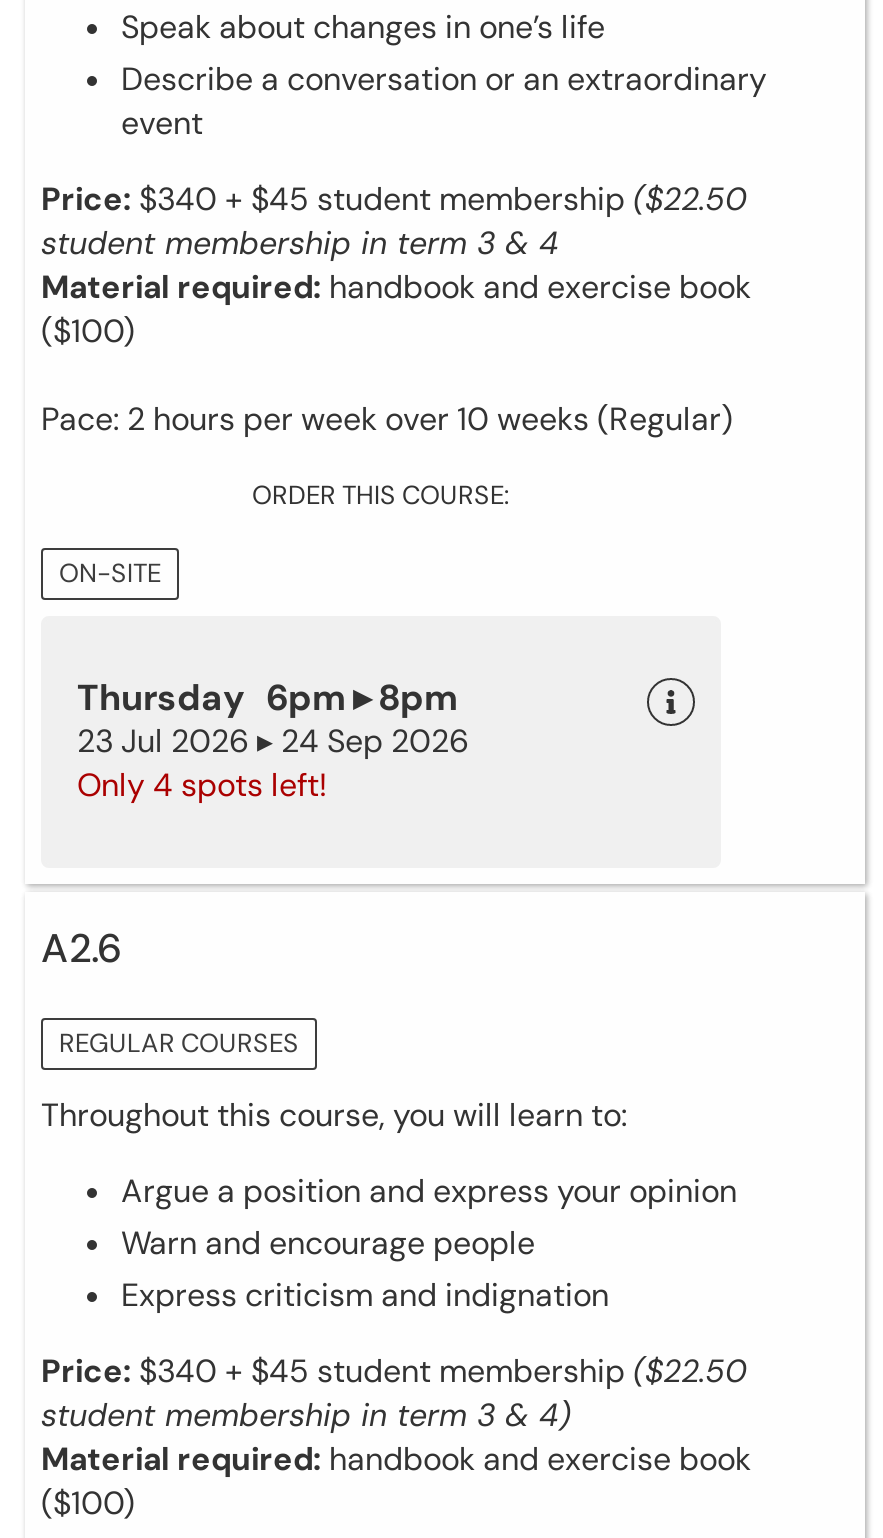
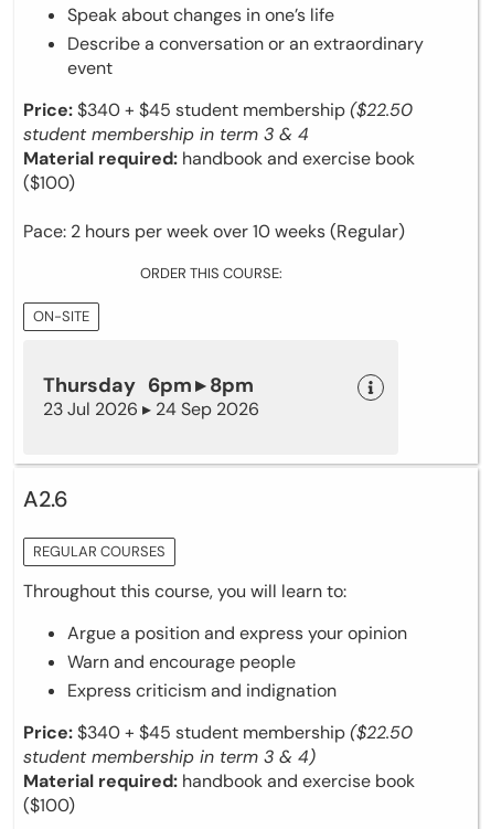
[77,764,327,806] Only 4 spots left! -> none

